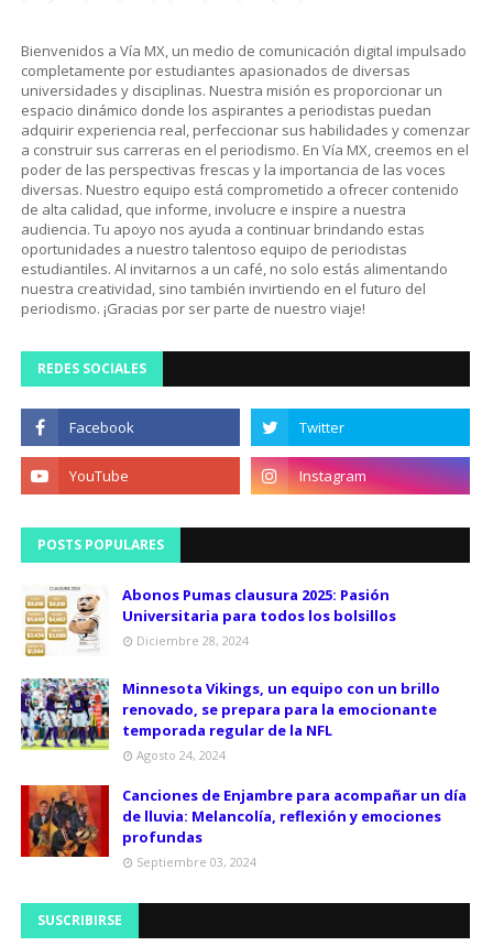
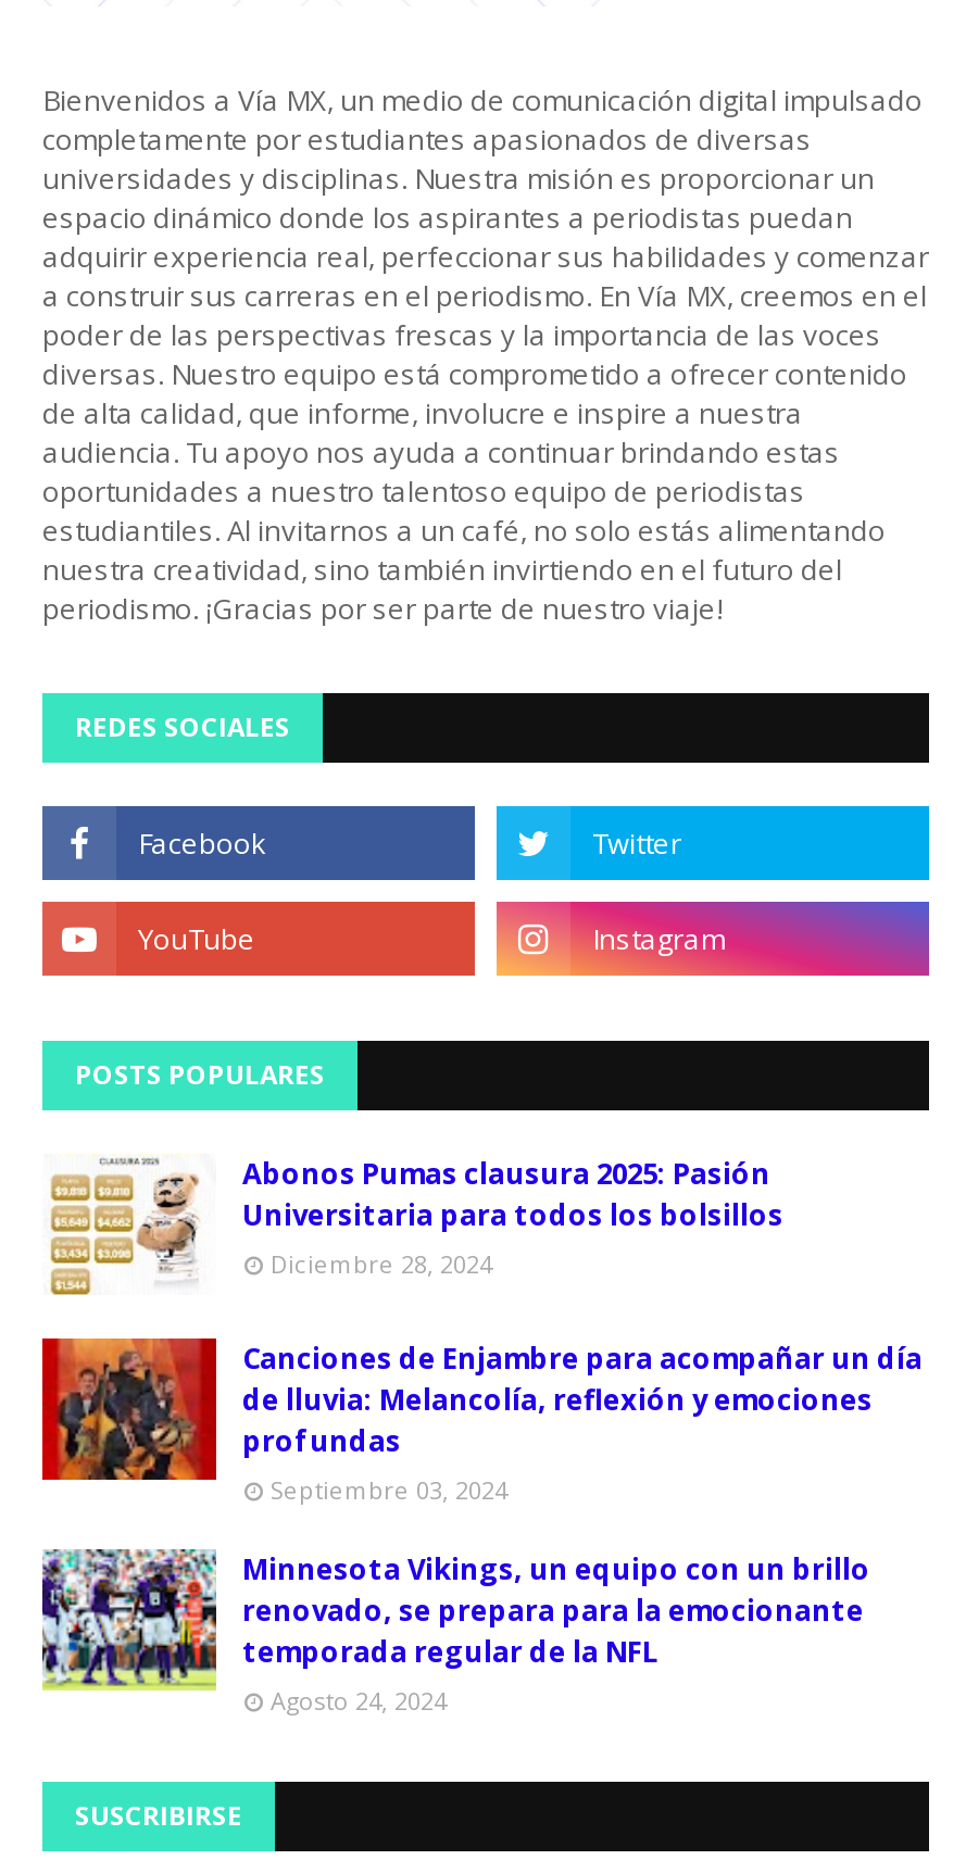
moved [19,676,440,764] -> [38,1545,870,1717]: [image] | Minnesota Vikings, un equipo con un brillo | renovado, se prepara para la emocionante | temporada regular de la NFL | Agosto 24, 2024
moved [20,784,467,870] -> [40,1336,923,1507]: [image] | Canciones de Enjambre para acompañar un día | de lluvia: Melancolía, reflexión y emociones | profundas | Septiembre 03, 2024

